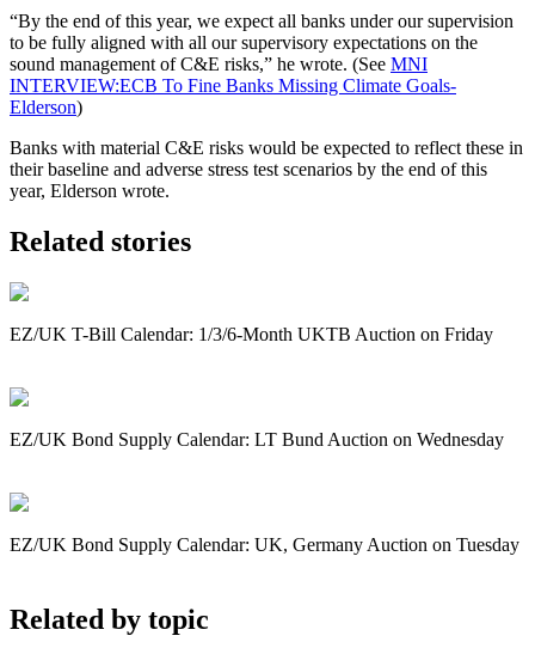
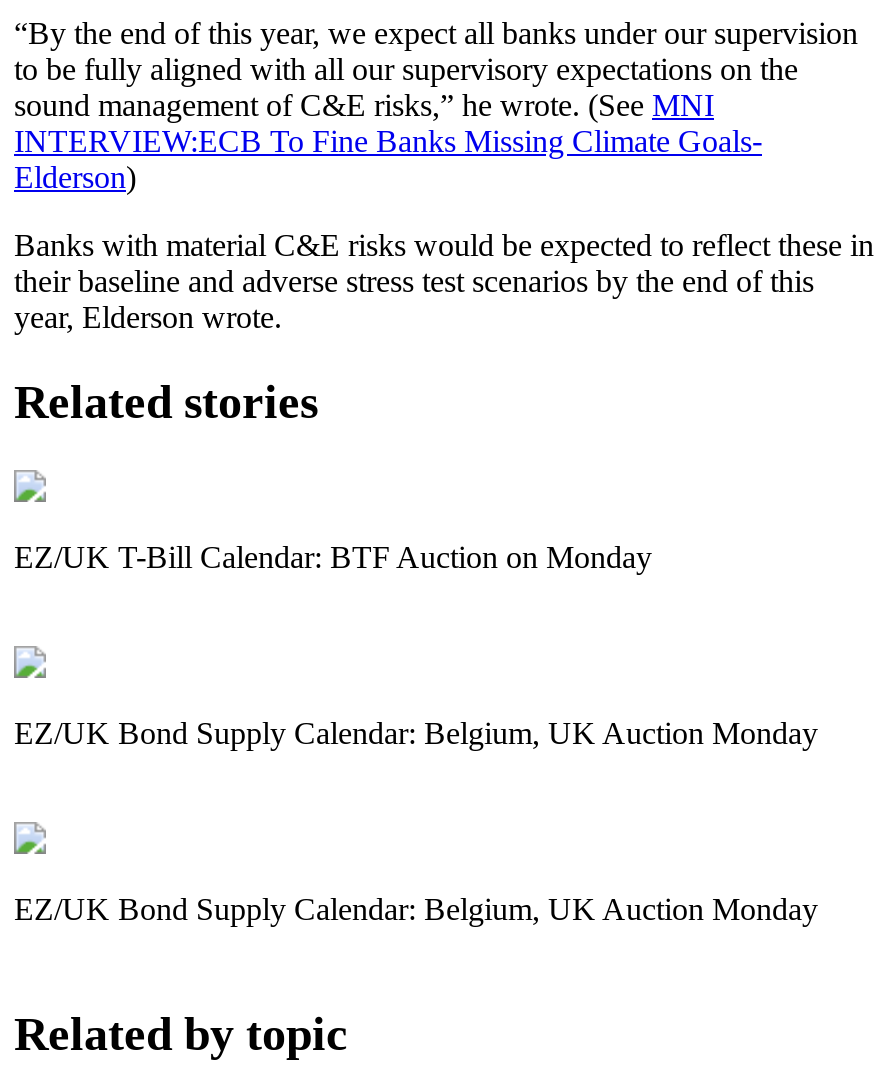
[10,324,493,344] EZ/UK T-Bill Calendar: 1/3/6-Month UKTB Auction on Friday -> [14,539,652,573] EZ/UK T-Bill Calendar: BTF Auction on Monday
[10,429,504,450] EZ/UK Bond Supply Calendar: LT Bund Auction on Wednesday -> [14,716,818,750] EZ/UK Bond Supply Calendar: Belgium, UK Auction Monday
[10,535,519,555] EZ/UK Bond Supply Calendar: UK, Germany Auction on Tuesday -> [14,893,818,927] EZ/UK Bond Supply Calendar: Belgium, UK Auction Monday

